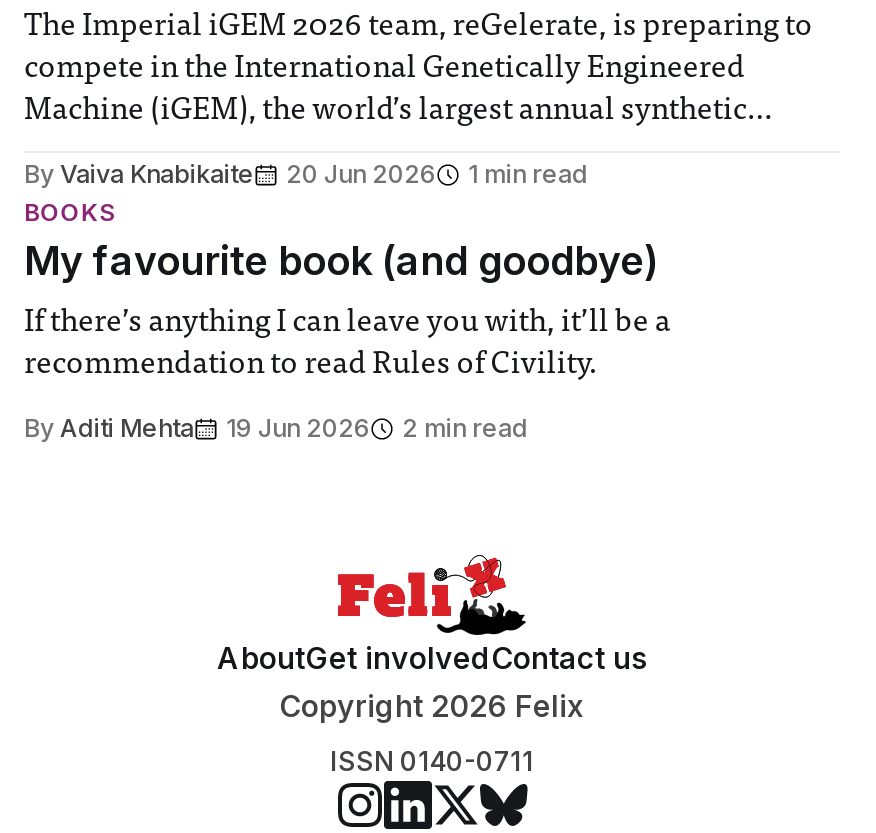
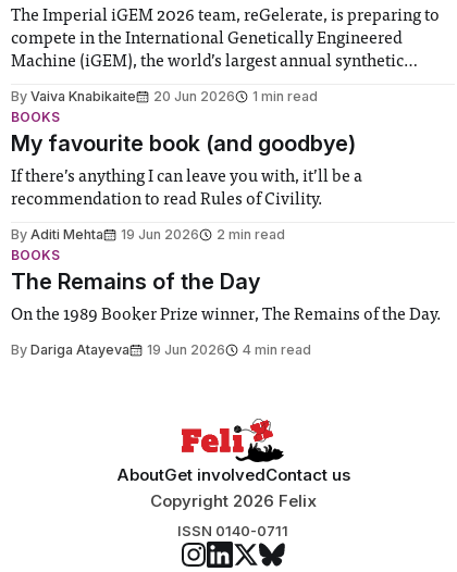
none -> [11,247,441,358] BOOKS | The Remains of the Day | On the 1989 Booker Prize winner, The Remains of the Day. | By Dariga Atayeva | 19 Jun 2026 | 4 min read

